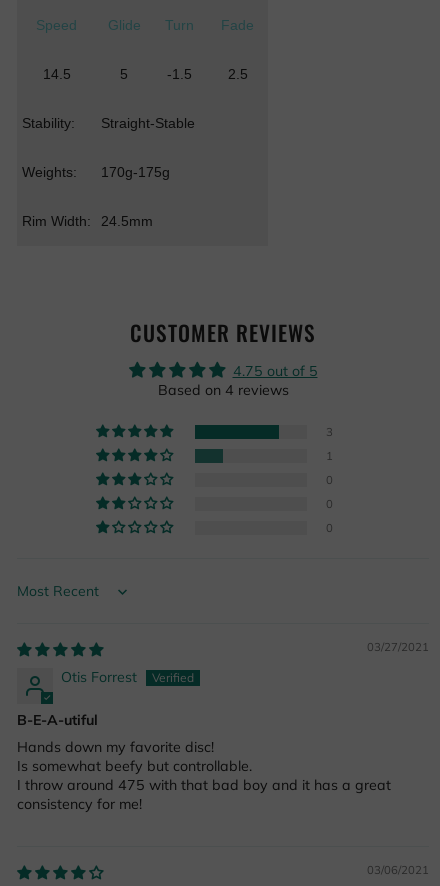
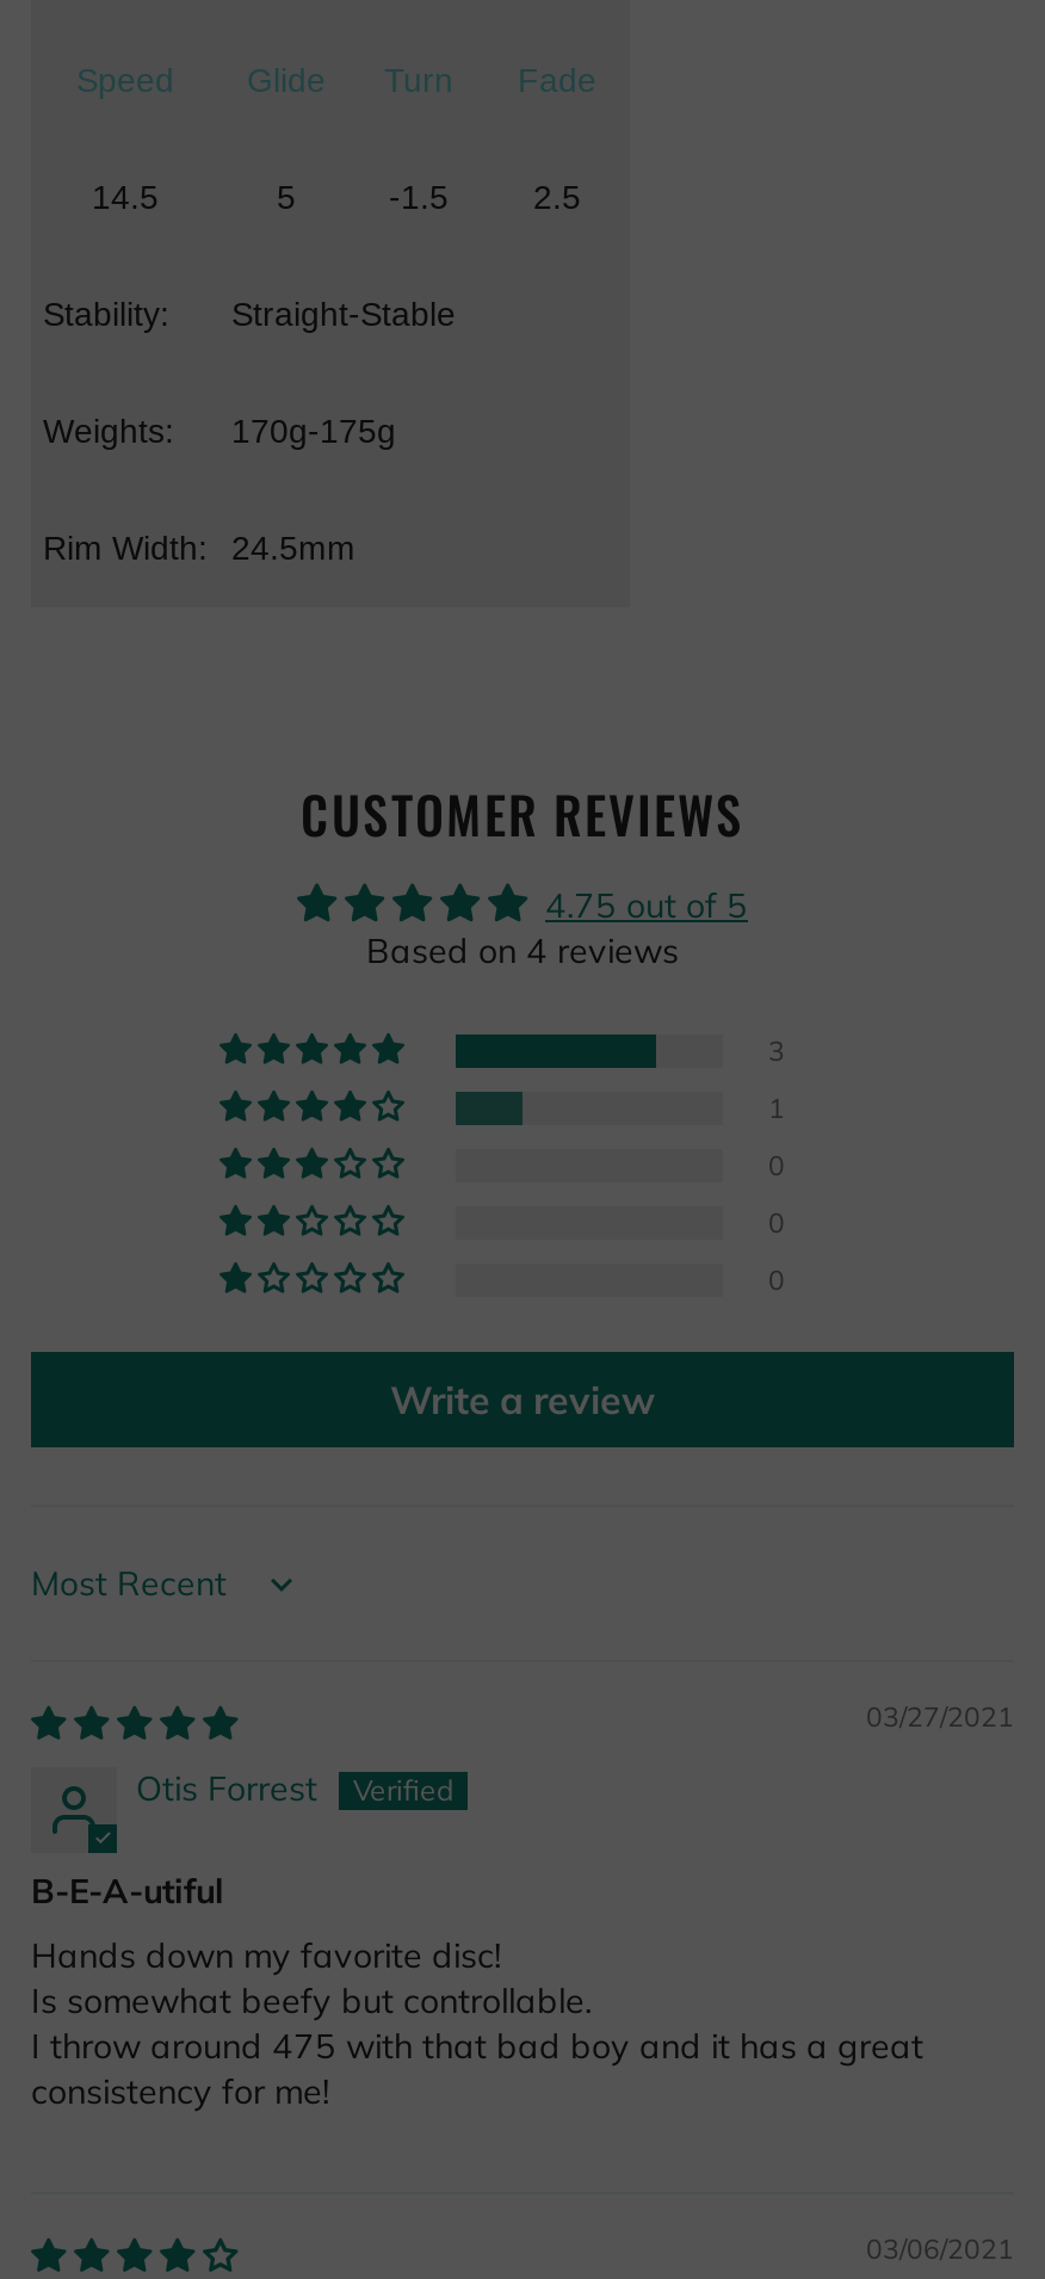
none -> [390,1376,655,1424] Write a review

